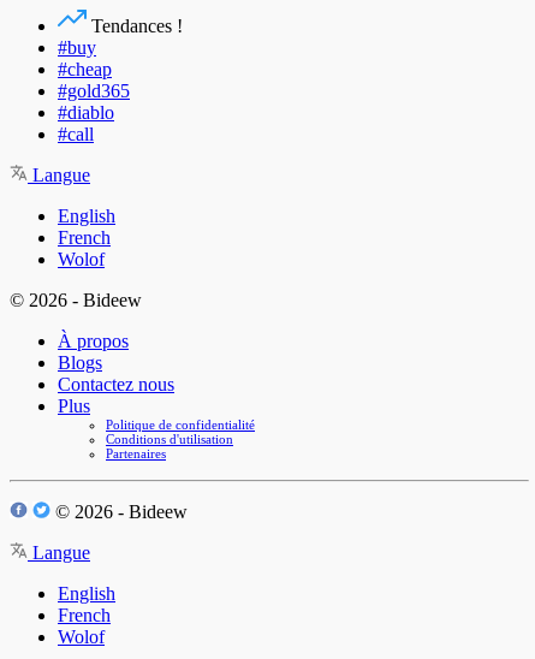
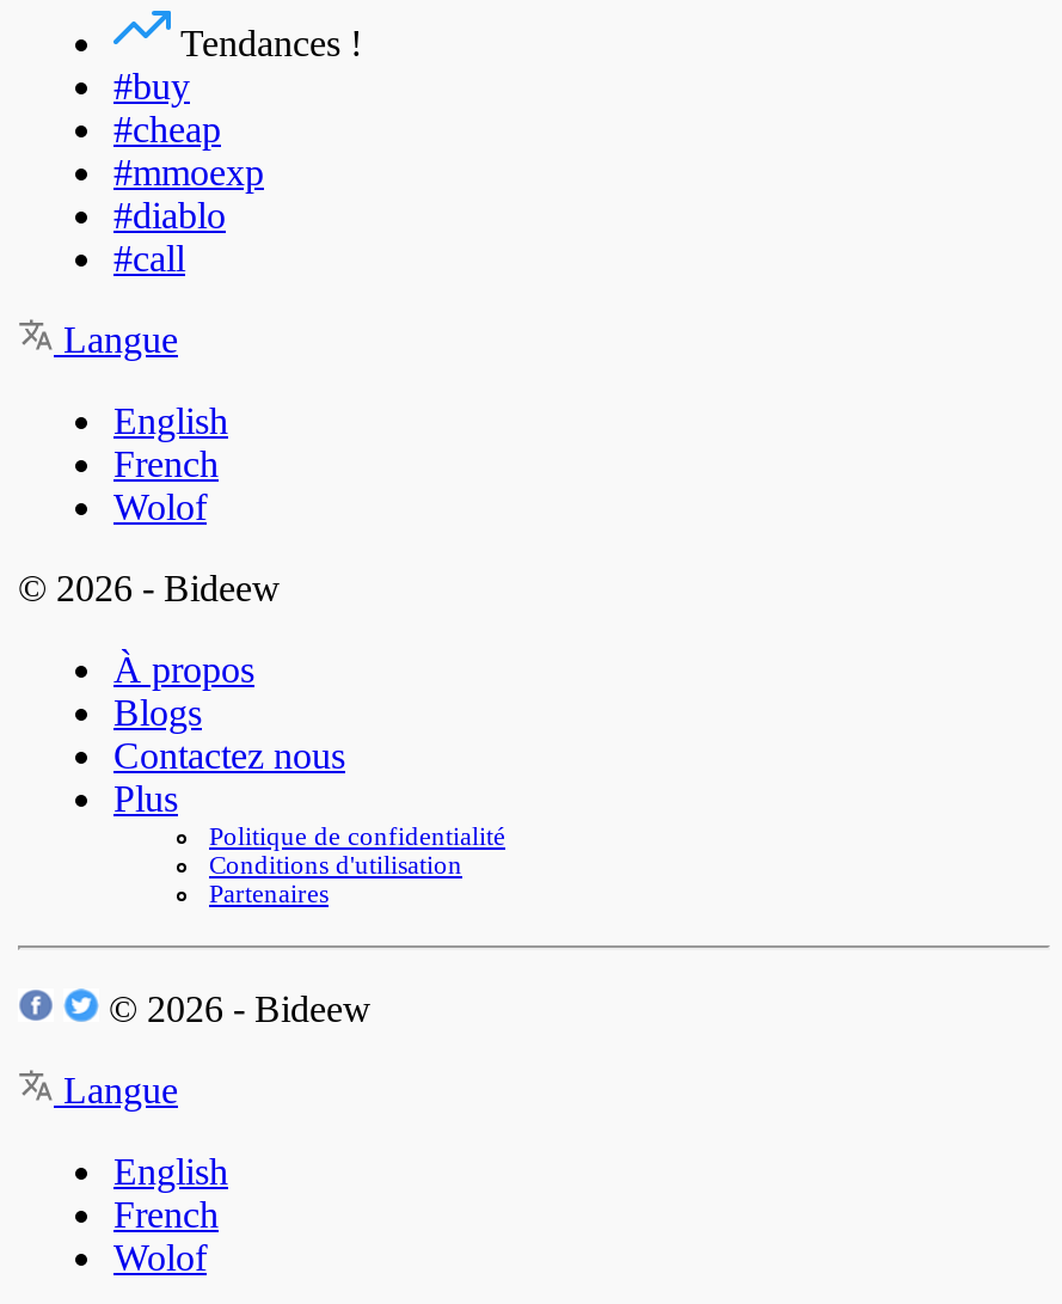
[58,80,130,101] #gold365 -> [113,151,264,191] #mmoexp

